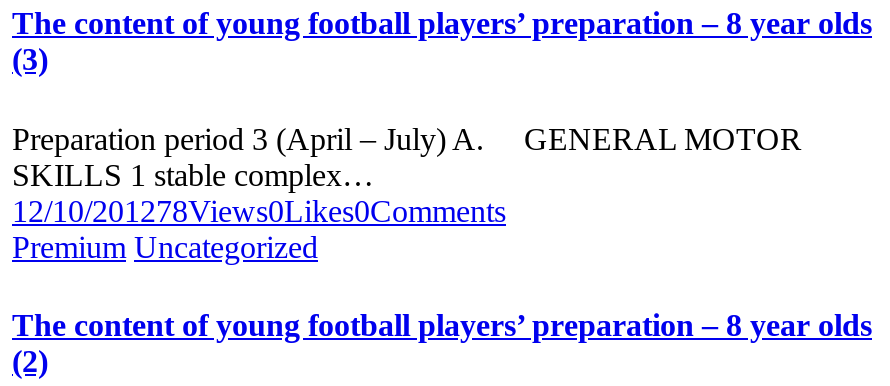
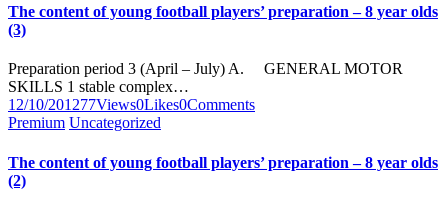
[12,193,506,227] 12/10/201278Views0Likes0Comments -> [8,96,255,113] 12/10/201277Views0Likes0Comments

